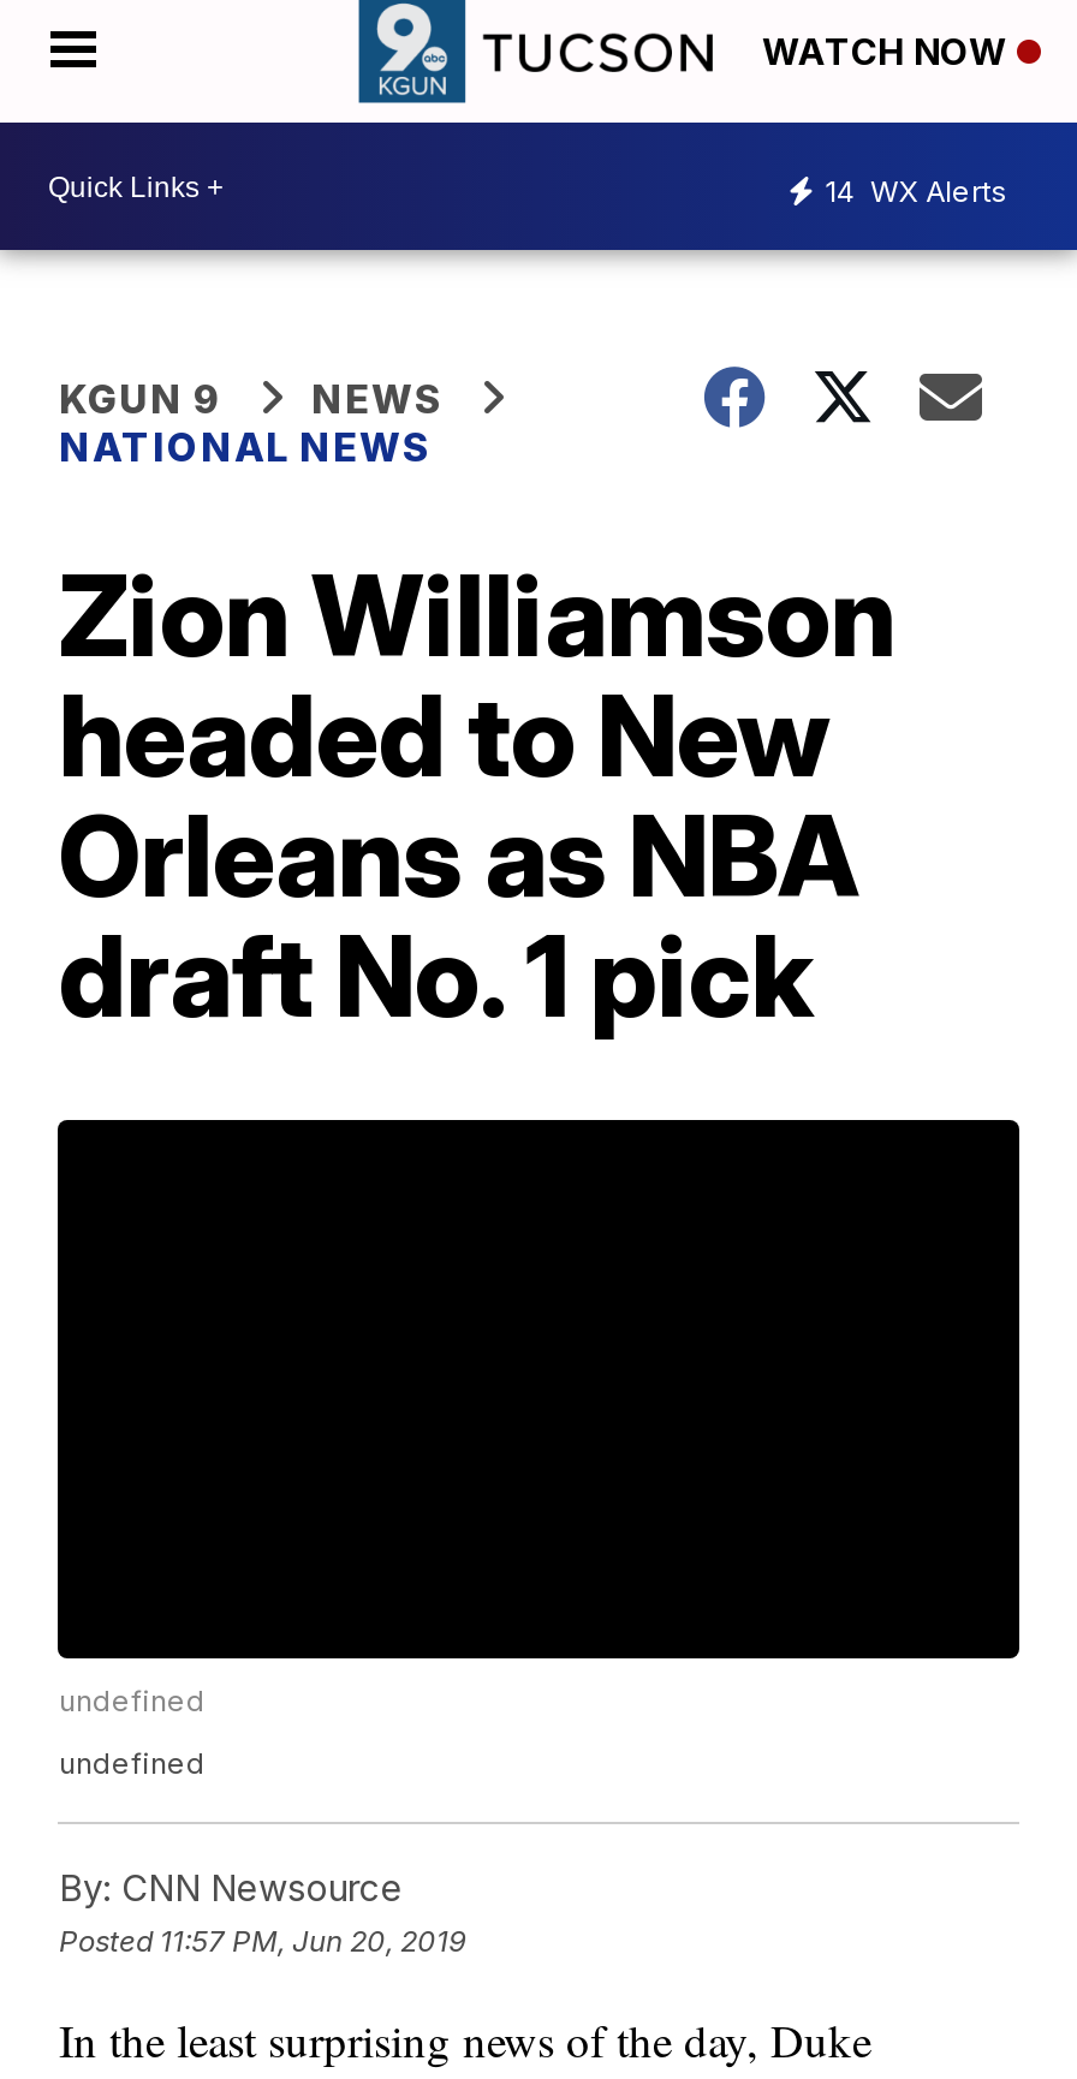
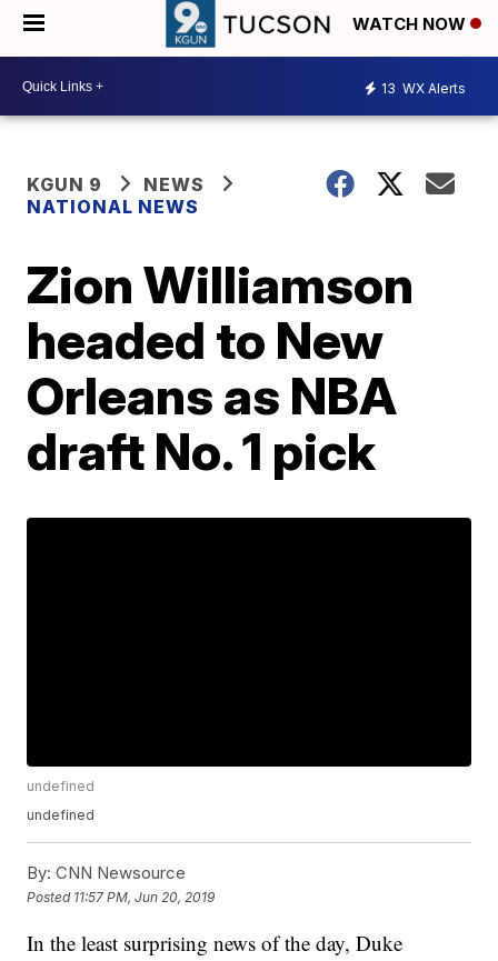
[825,172,1007,208] 14 WX Alerts -> [381,79,466,96] 13 WX Alerts

